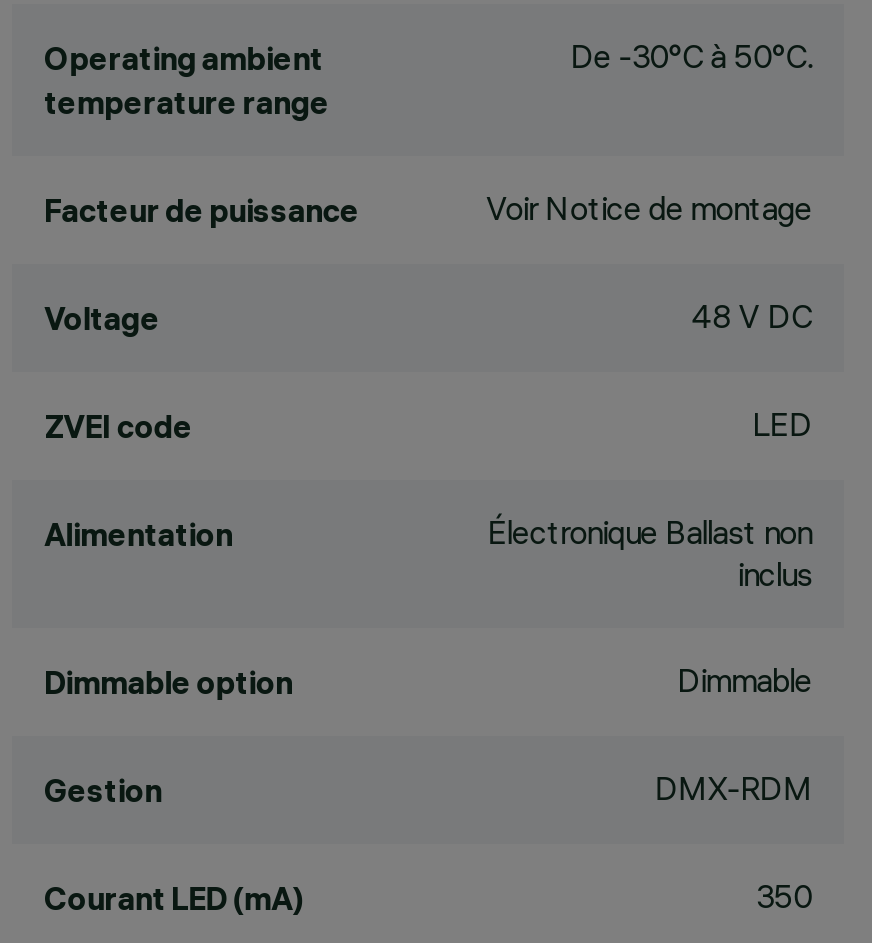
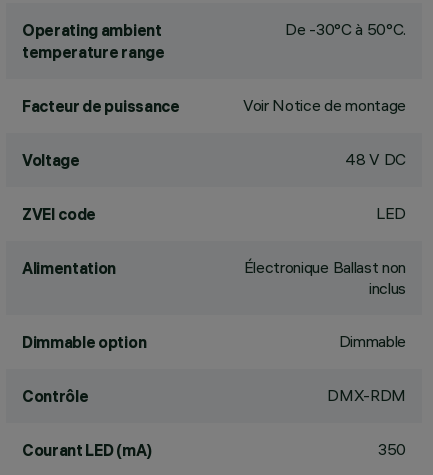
[44,770,162,810] Gestion -> [22,386,88,406] Contrôle

